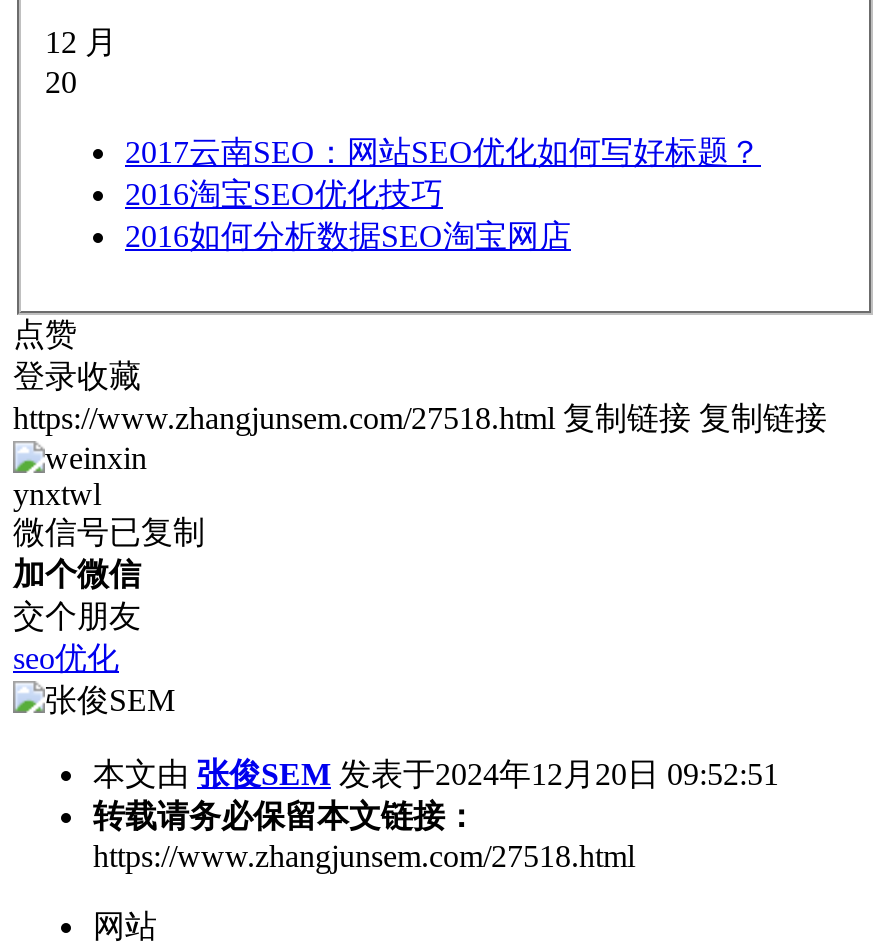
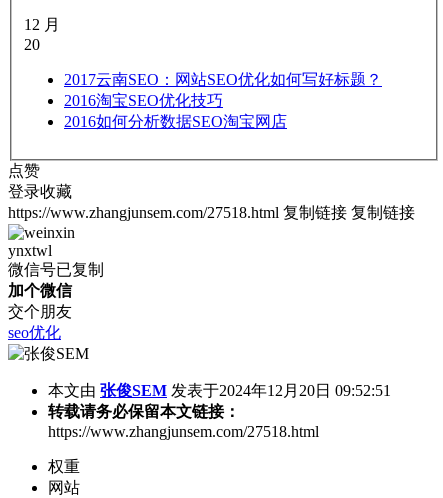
none -> [48,458,80,475] 权重

